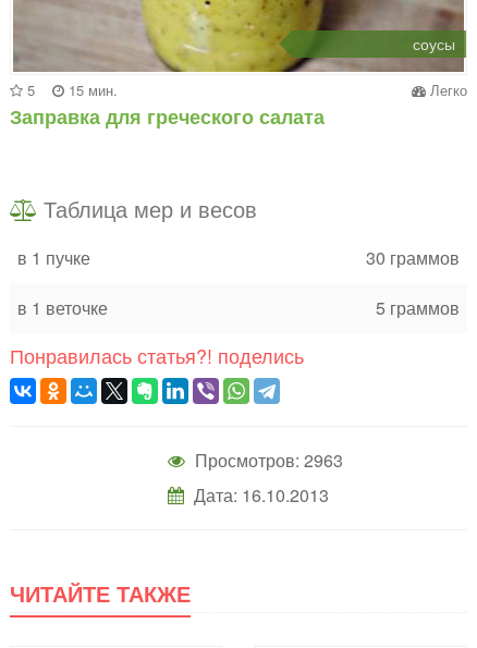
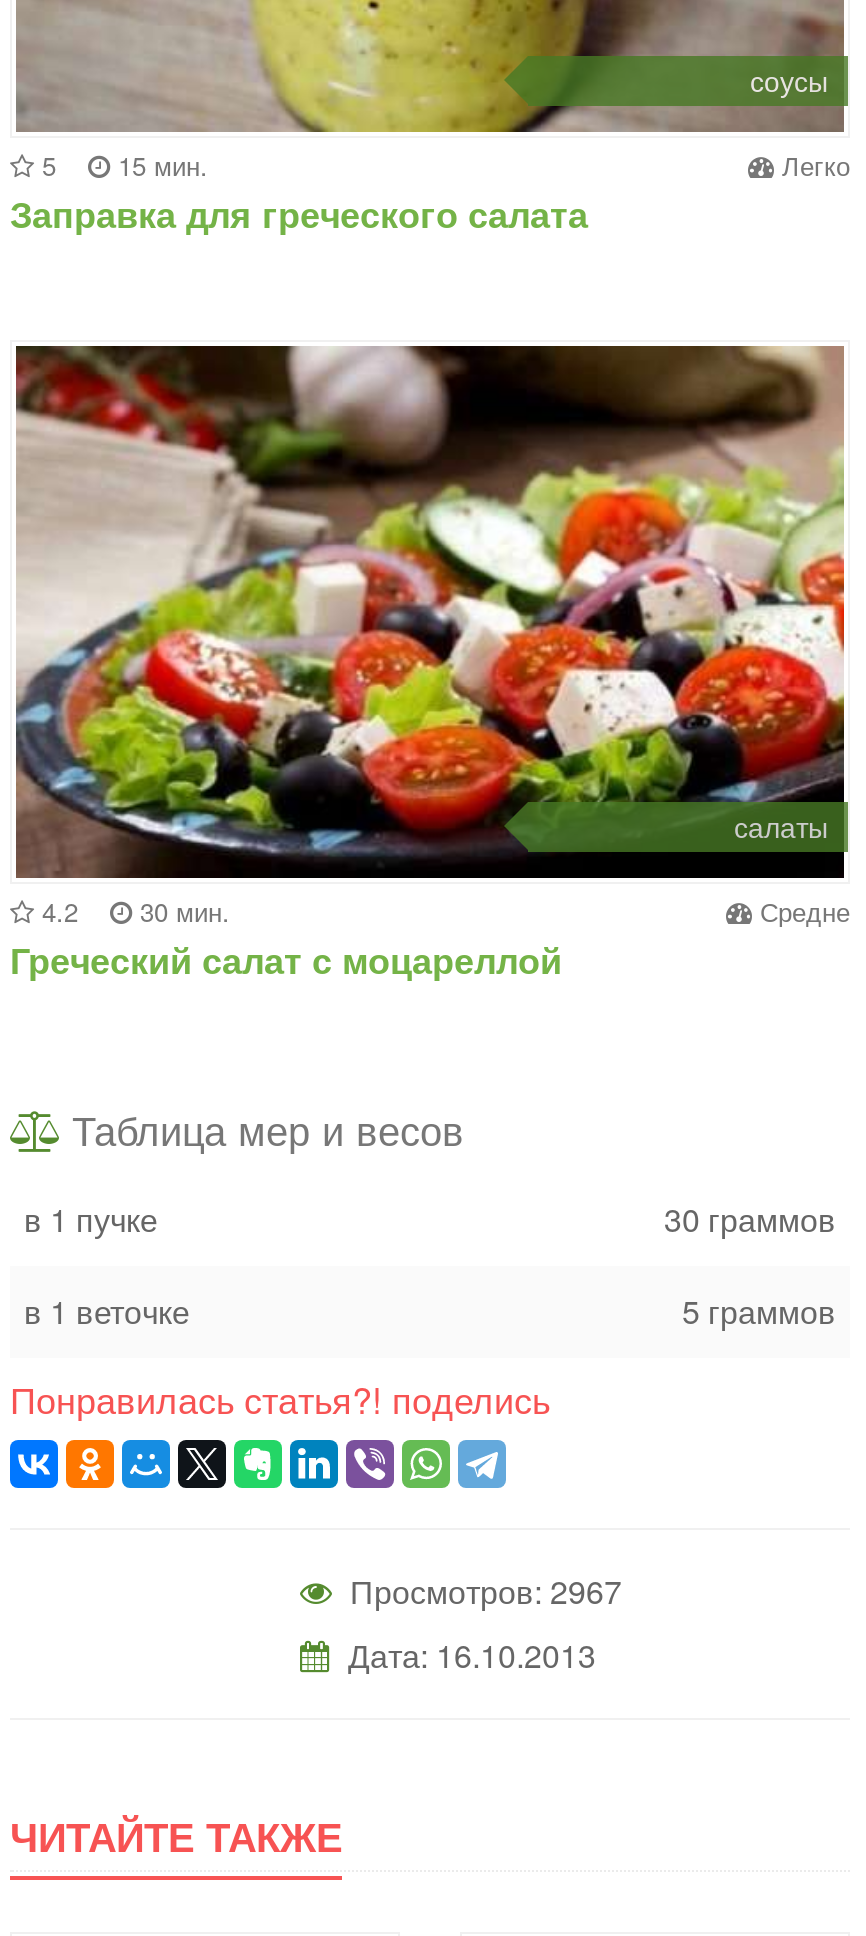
none -> [10,344,850,986] [image] | салаты | 4.2 | 30 мин. | Средне | Греческий салат с моцареллой
[191,448,343,473] Просмотров: 2963 -> [342,1568,622,1614] Просмотров: 2967

